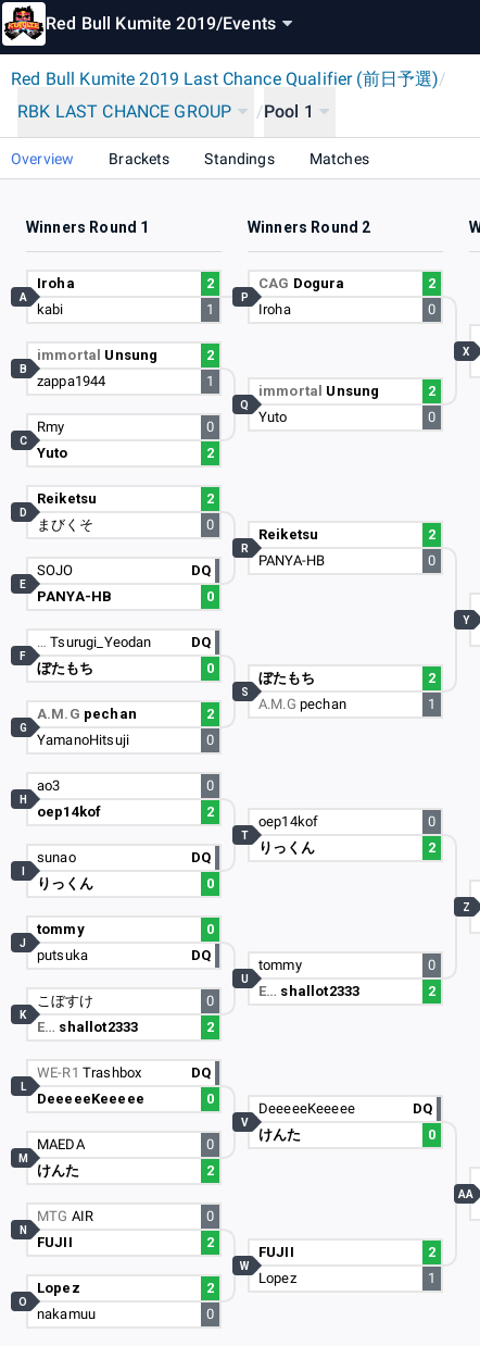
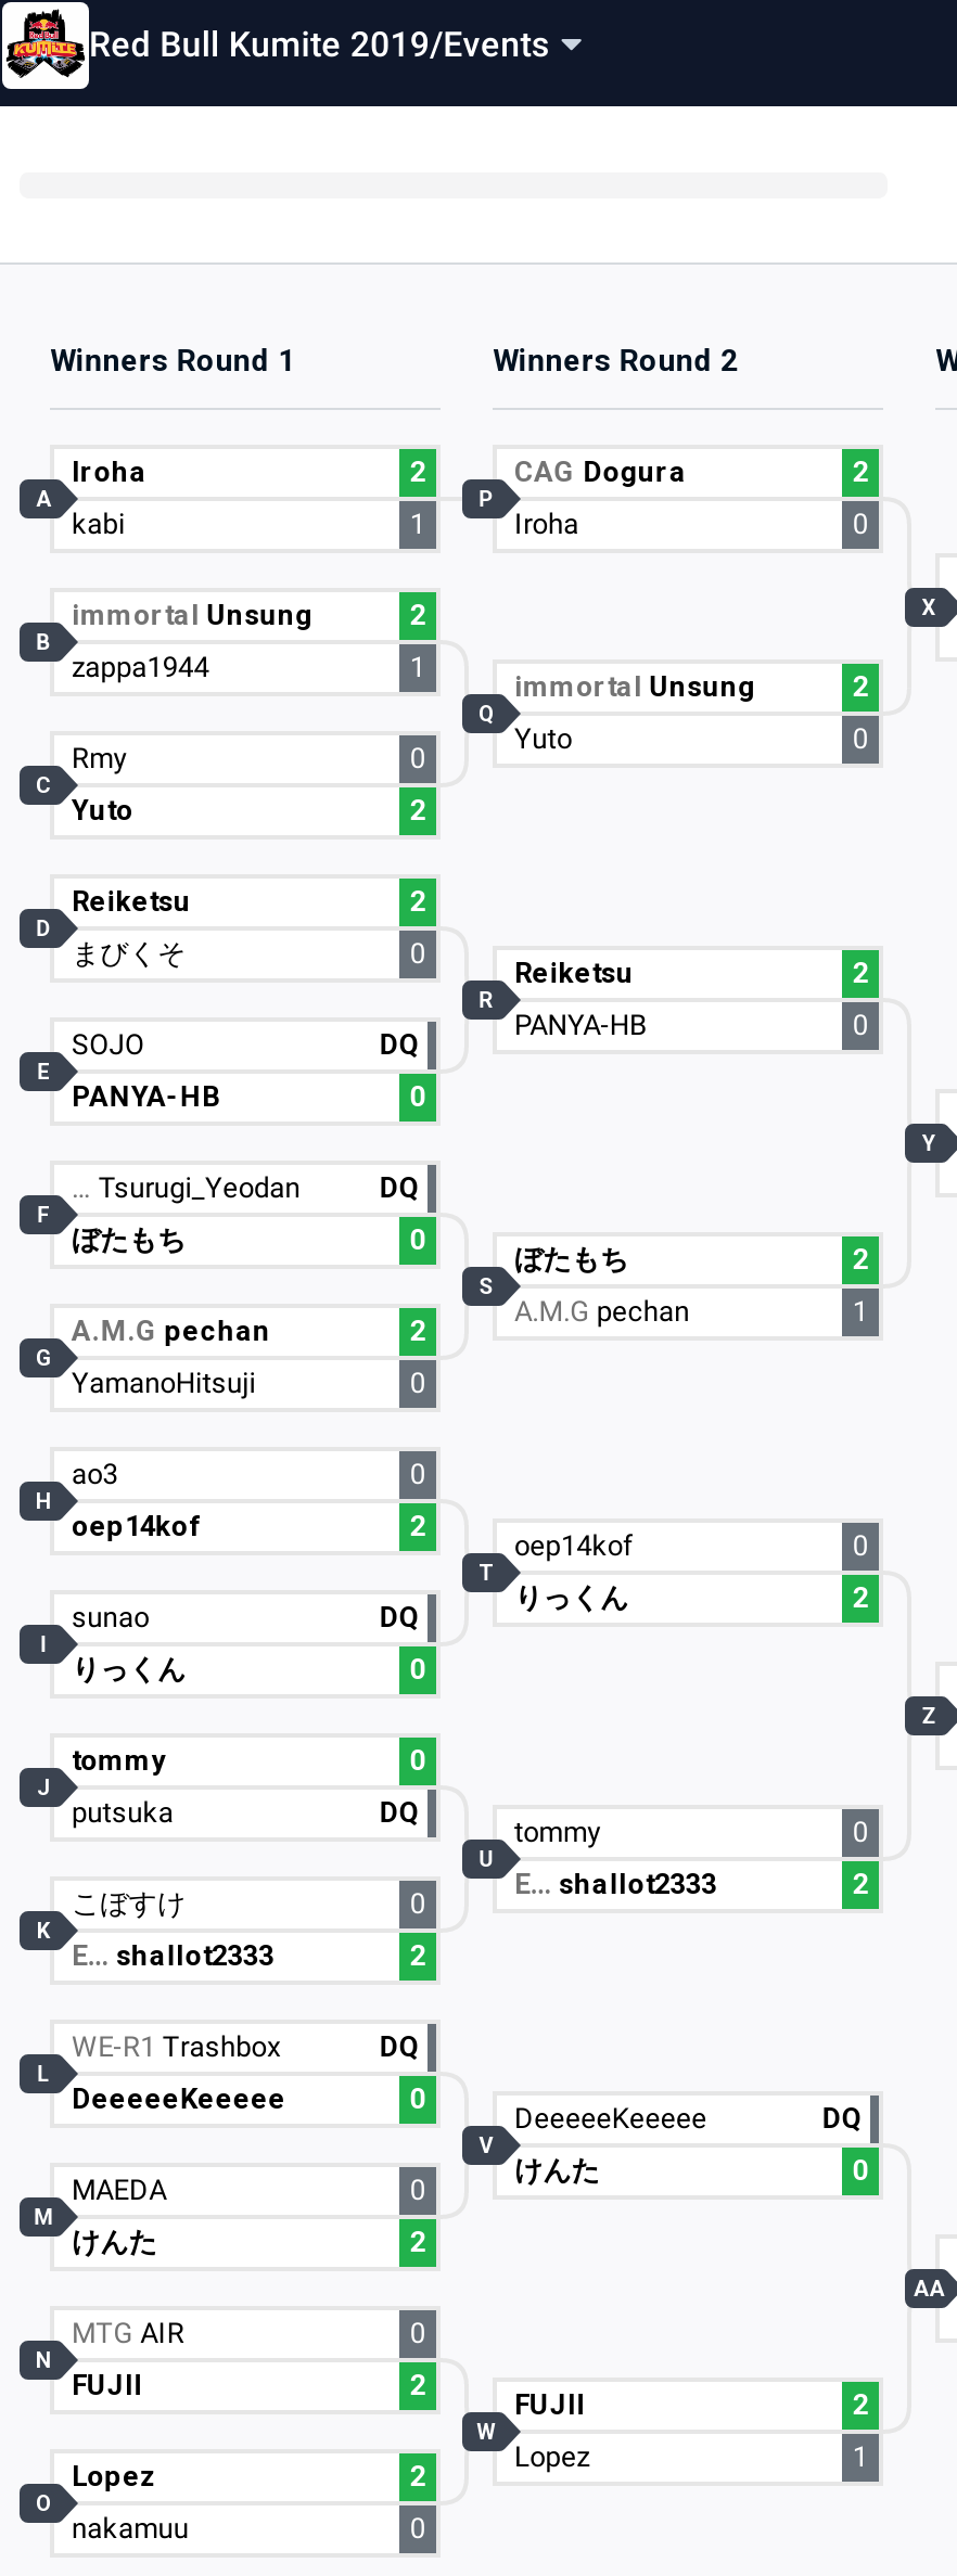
[11,68,447,167] Red Bull Kumite 2019 Last Chance Qualifier (前日予選) / | RBK LAST CHANCE GROUP | / Pool 1 | Overview | Brackets | Standings | Matches -> none

